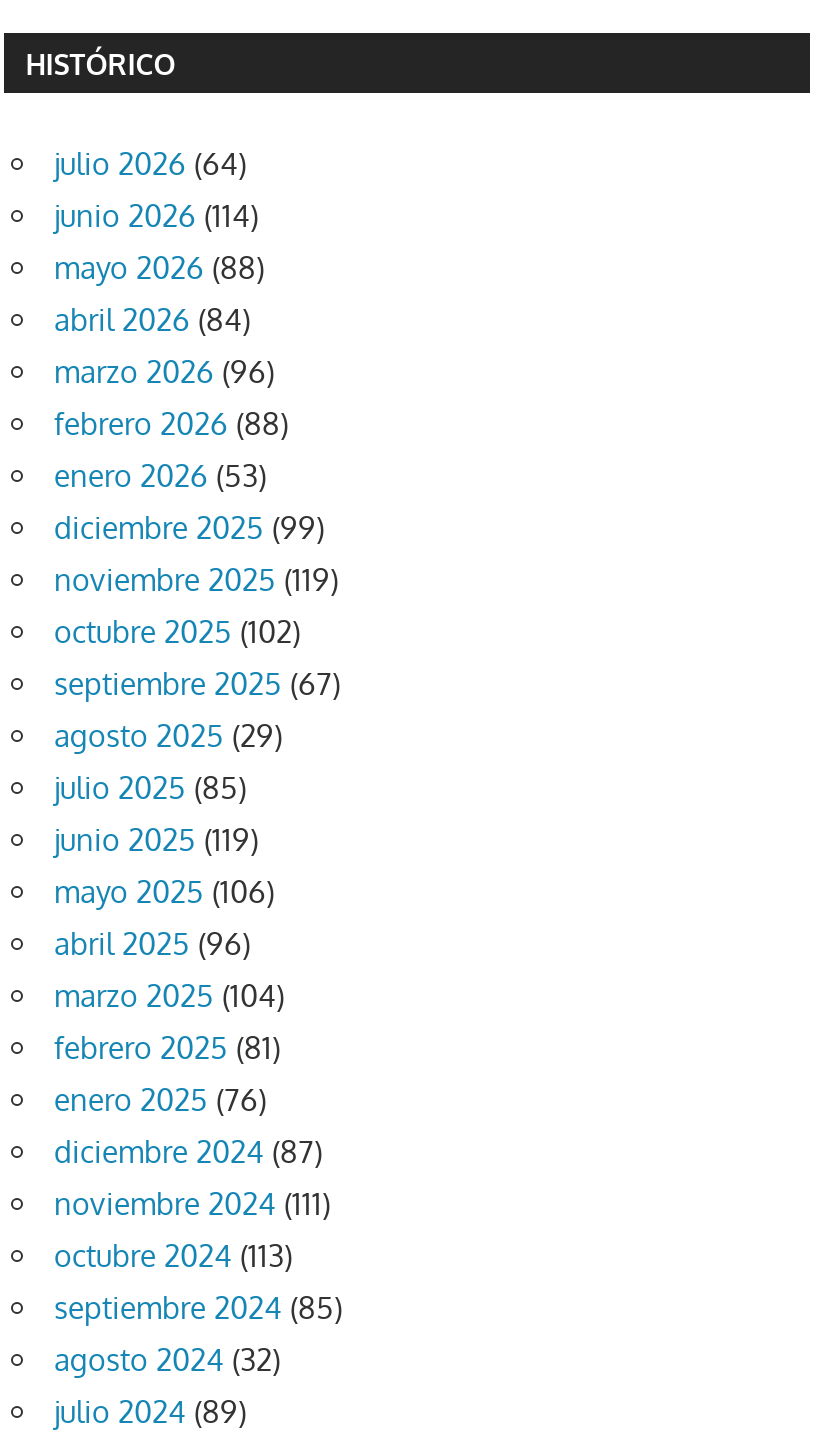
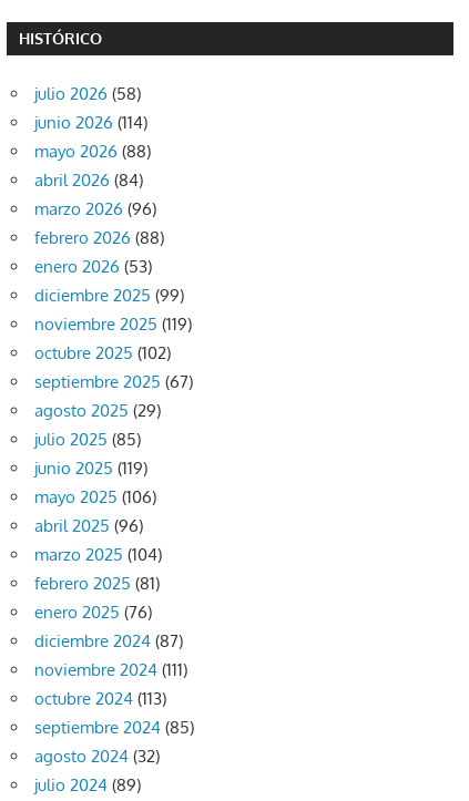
[54,145,246,183] julio 2026 (64) -> [34,83,141,104] julio 2026 (58)

